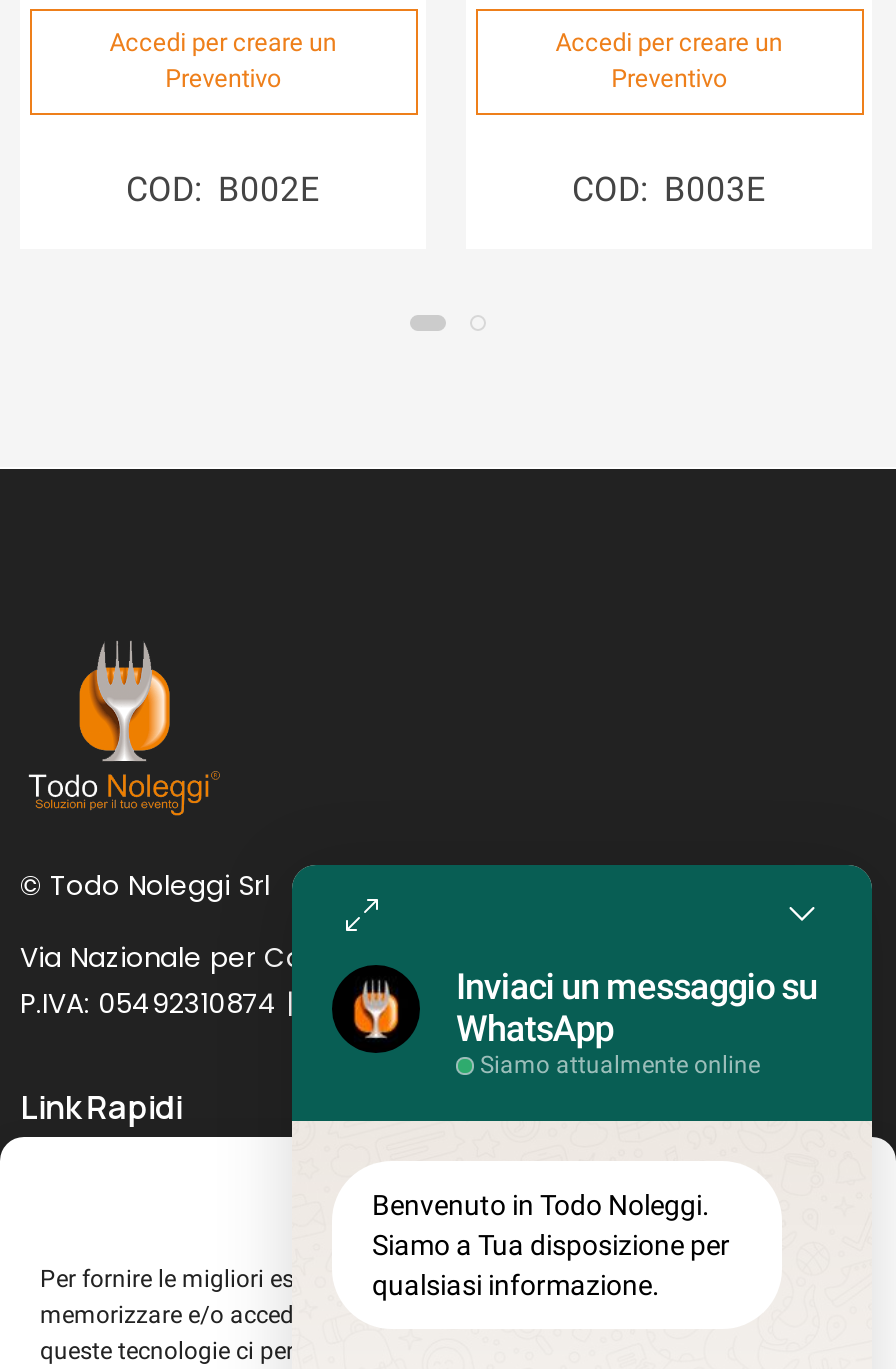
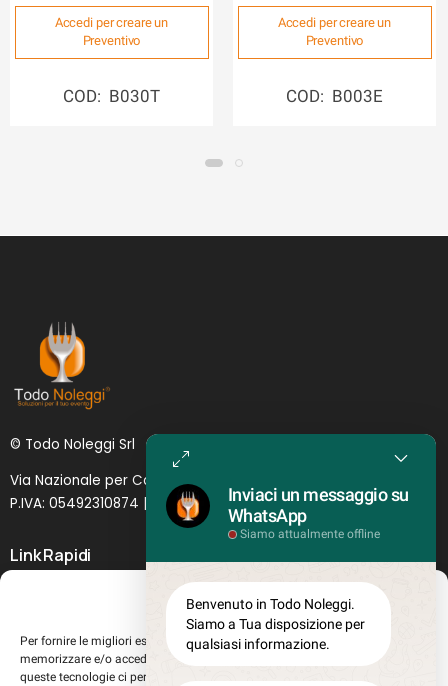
[126,169,320,209] COD: B002E -> [63,86,160,106] COD: B030T
[480,1051,760,1079] Siamo attualmente online -> [240,527,380,541] Siamo attualmente offline

